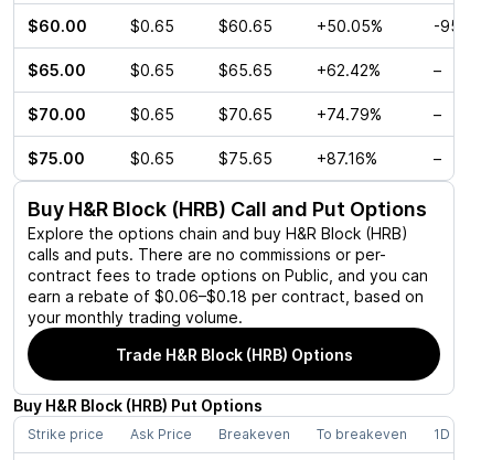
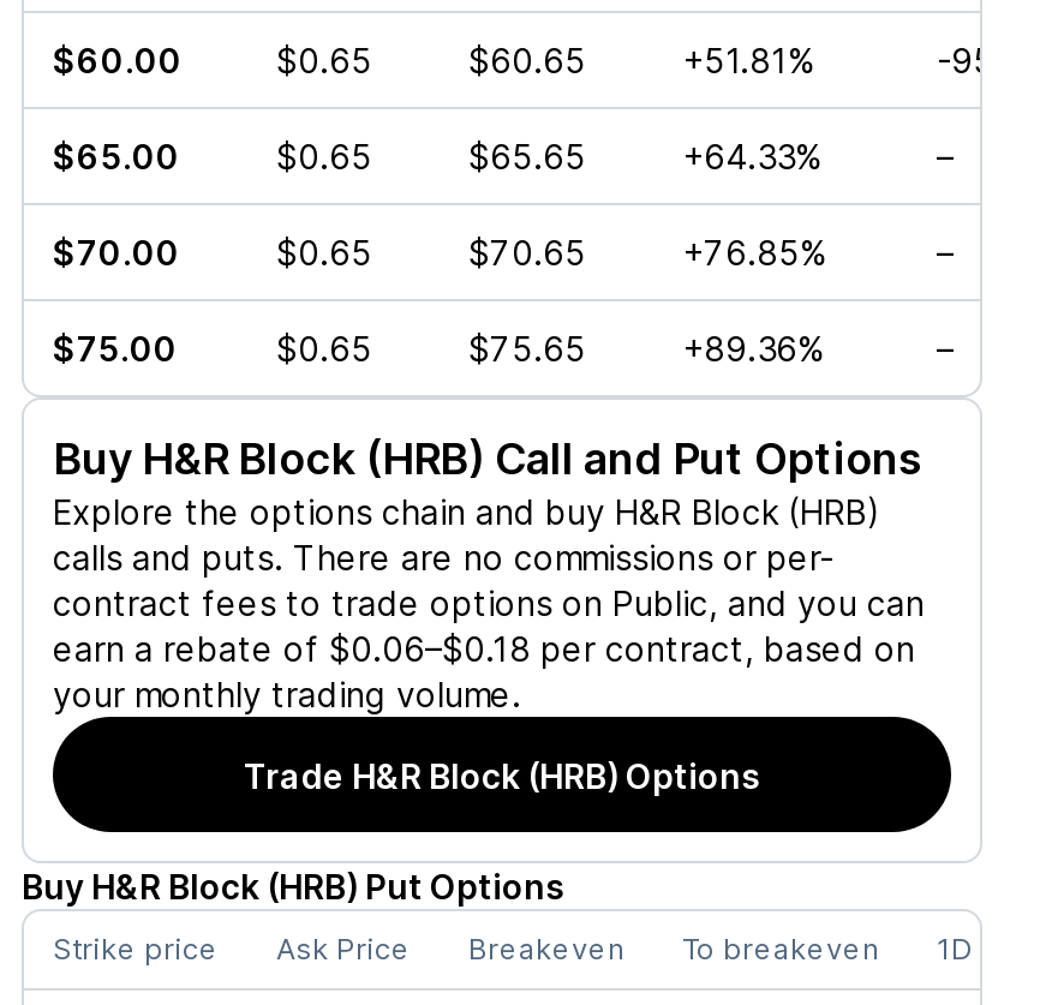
[317,17,383,35] +50.05% -> [682,40,814,80] +51.81%
[317,61,381,79] +62.42% -> [682,136,821,177] +64.33%
[317,105,382,124] +74.79% -> [682,232,826,273] +76.85%
[317,149,377,168] +87.16% -> [682,328,824,369] +89.36%

